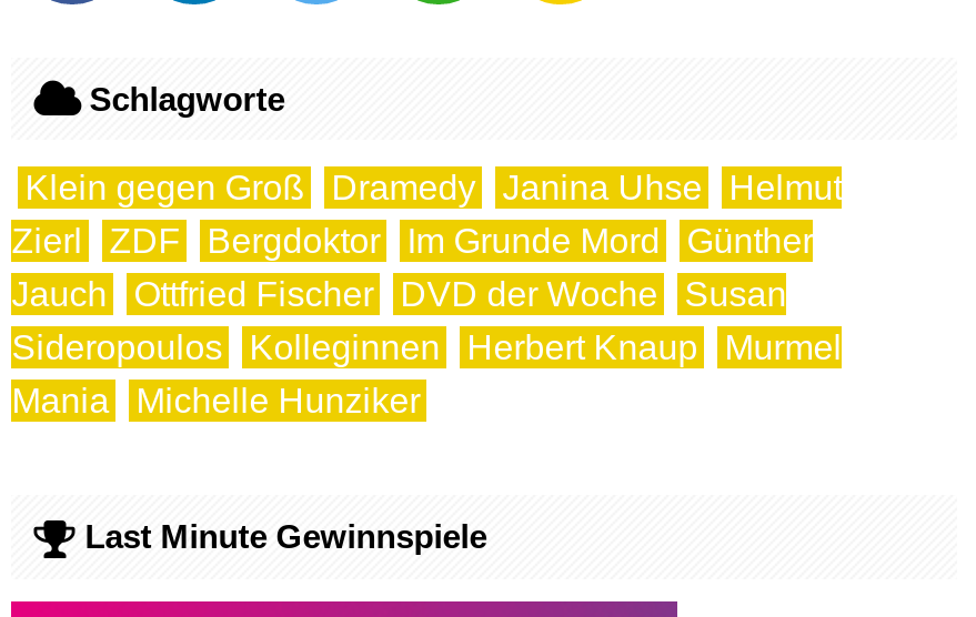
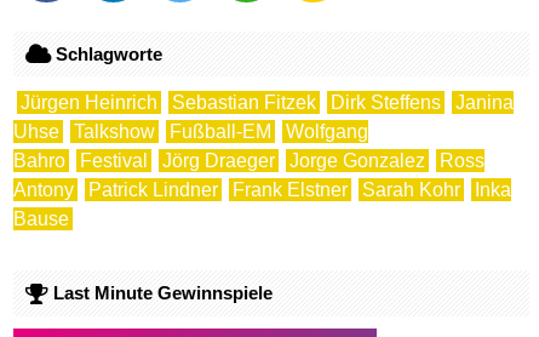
[12,169,842,420] Klein gegen Groß | Dramedy | Janina Uhse | Helmut | Zierl | ZDF | Bergdoktor | Im Grunde Mord | Günther | Jauch | Ottfried Fischer | DVD der Woche | Susan | Sideropoulos | Kolleginnen | Herbert Knaup | Murmel | Mania | Michelle Hunziker -> [14,92,514,229] Jürgen Heinrich | Sebastian Fitzek | Dirk Steffens | Janina | Uhse | Talkshow | Fußball-EM | Wolfgang | Bahro | Festival | Jörg Draeger | Jorge Gonzalez | Ross | Antony | Patrick Lindner | Frank Elstner | Sarah Kohr | Inka | Bause

